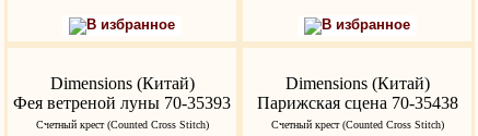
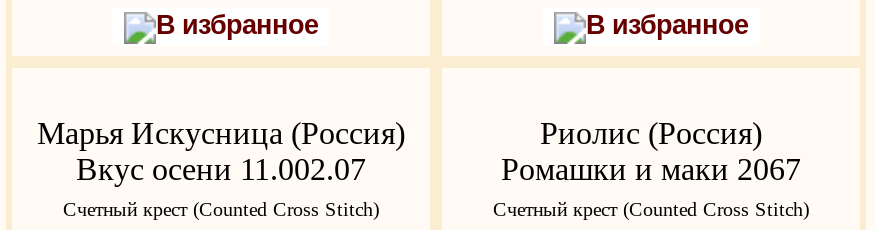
[13,74,231,112] Dimensions (Китай) | Фея ветреной луны 70-35393 -> [37,117,405,187] Марья Искусница (Россия) | Вкус осени 11.002.07
[257,74,458,112] Dimensions (Китай) | Парижская сцена 70-35438 -> [501,117,801,187] Риолис (Россия) | Ромашки и маки 2067

